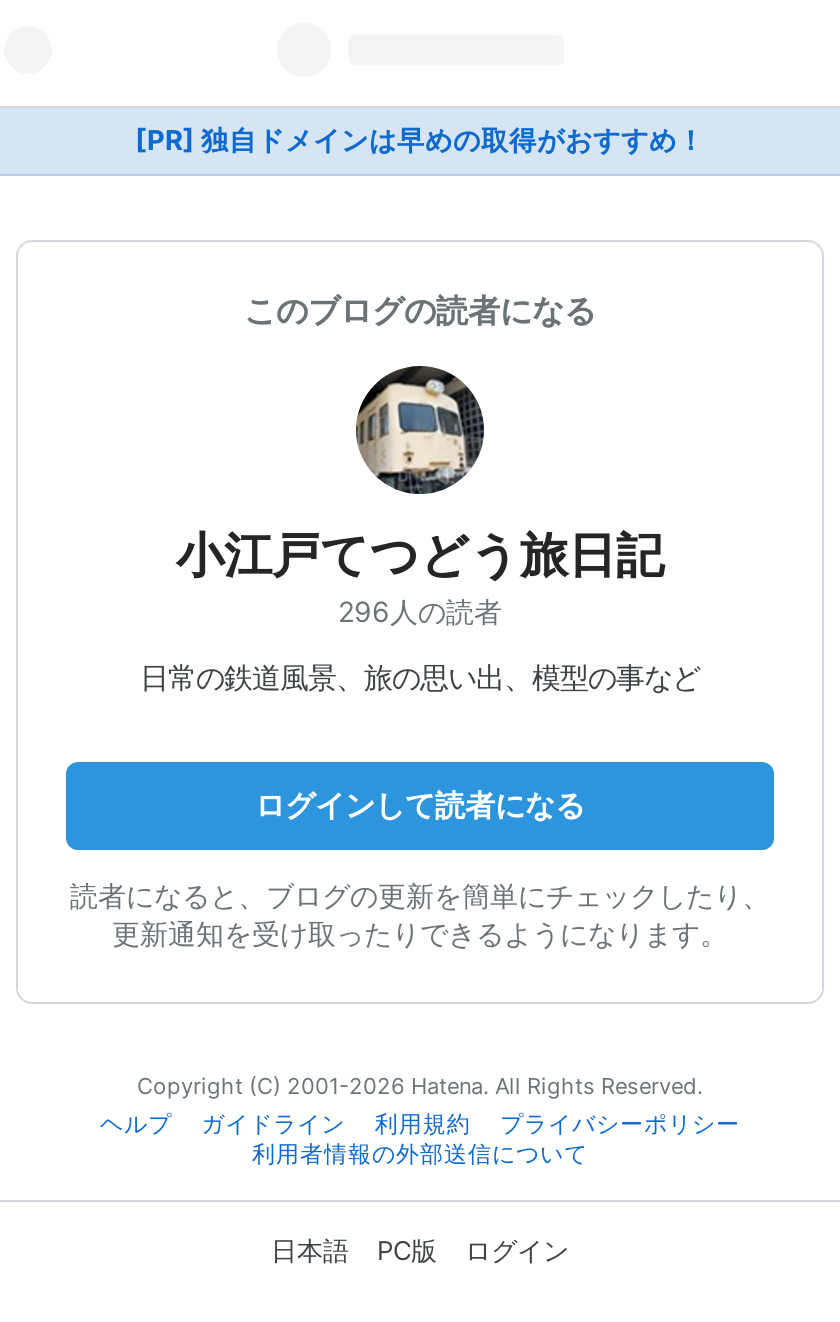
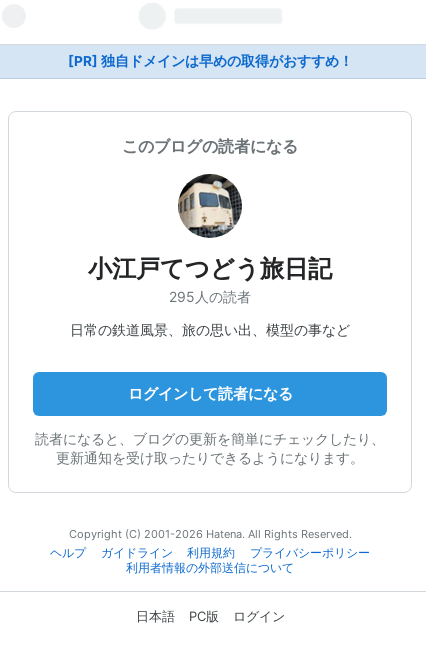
[338,593,502,627] 296人の読者 -> [169,287,251,304] 295人の読者

